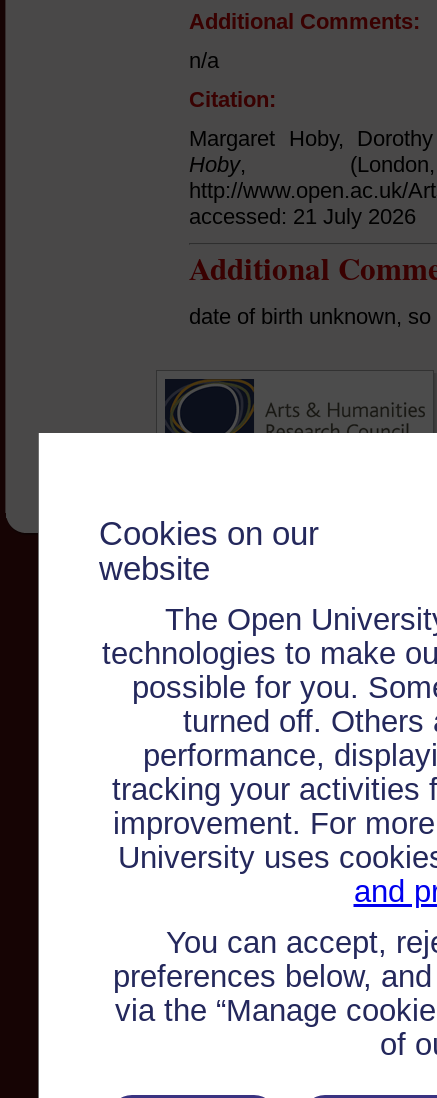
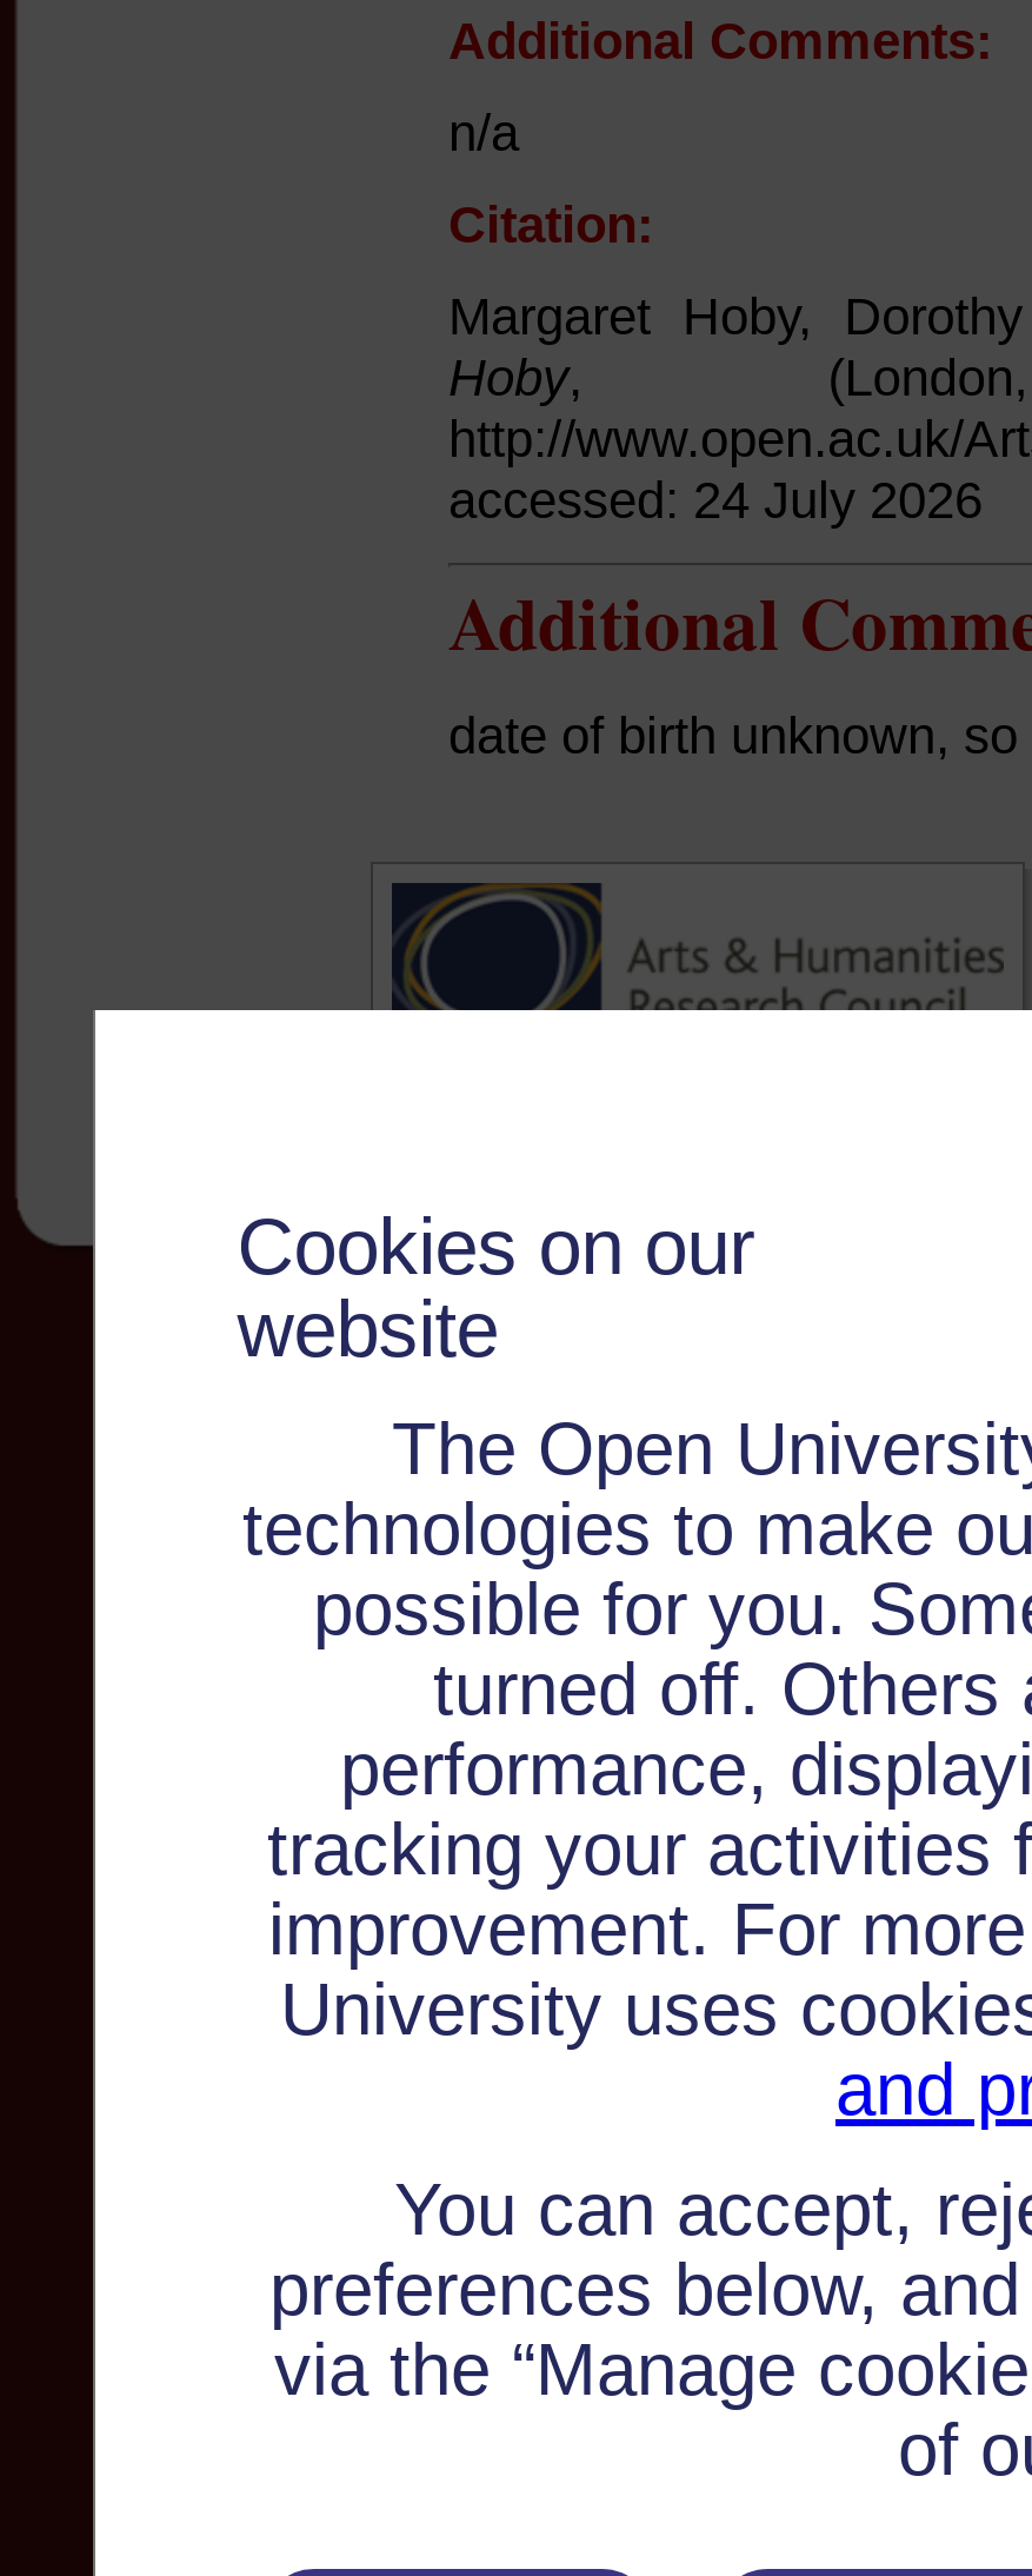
[189,204,416,229] accessed: 21 July 2026 -> [448,471,983,530] accessed: 24 July 2026

